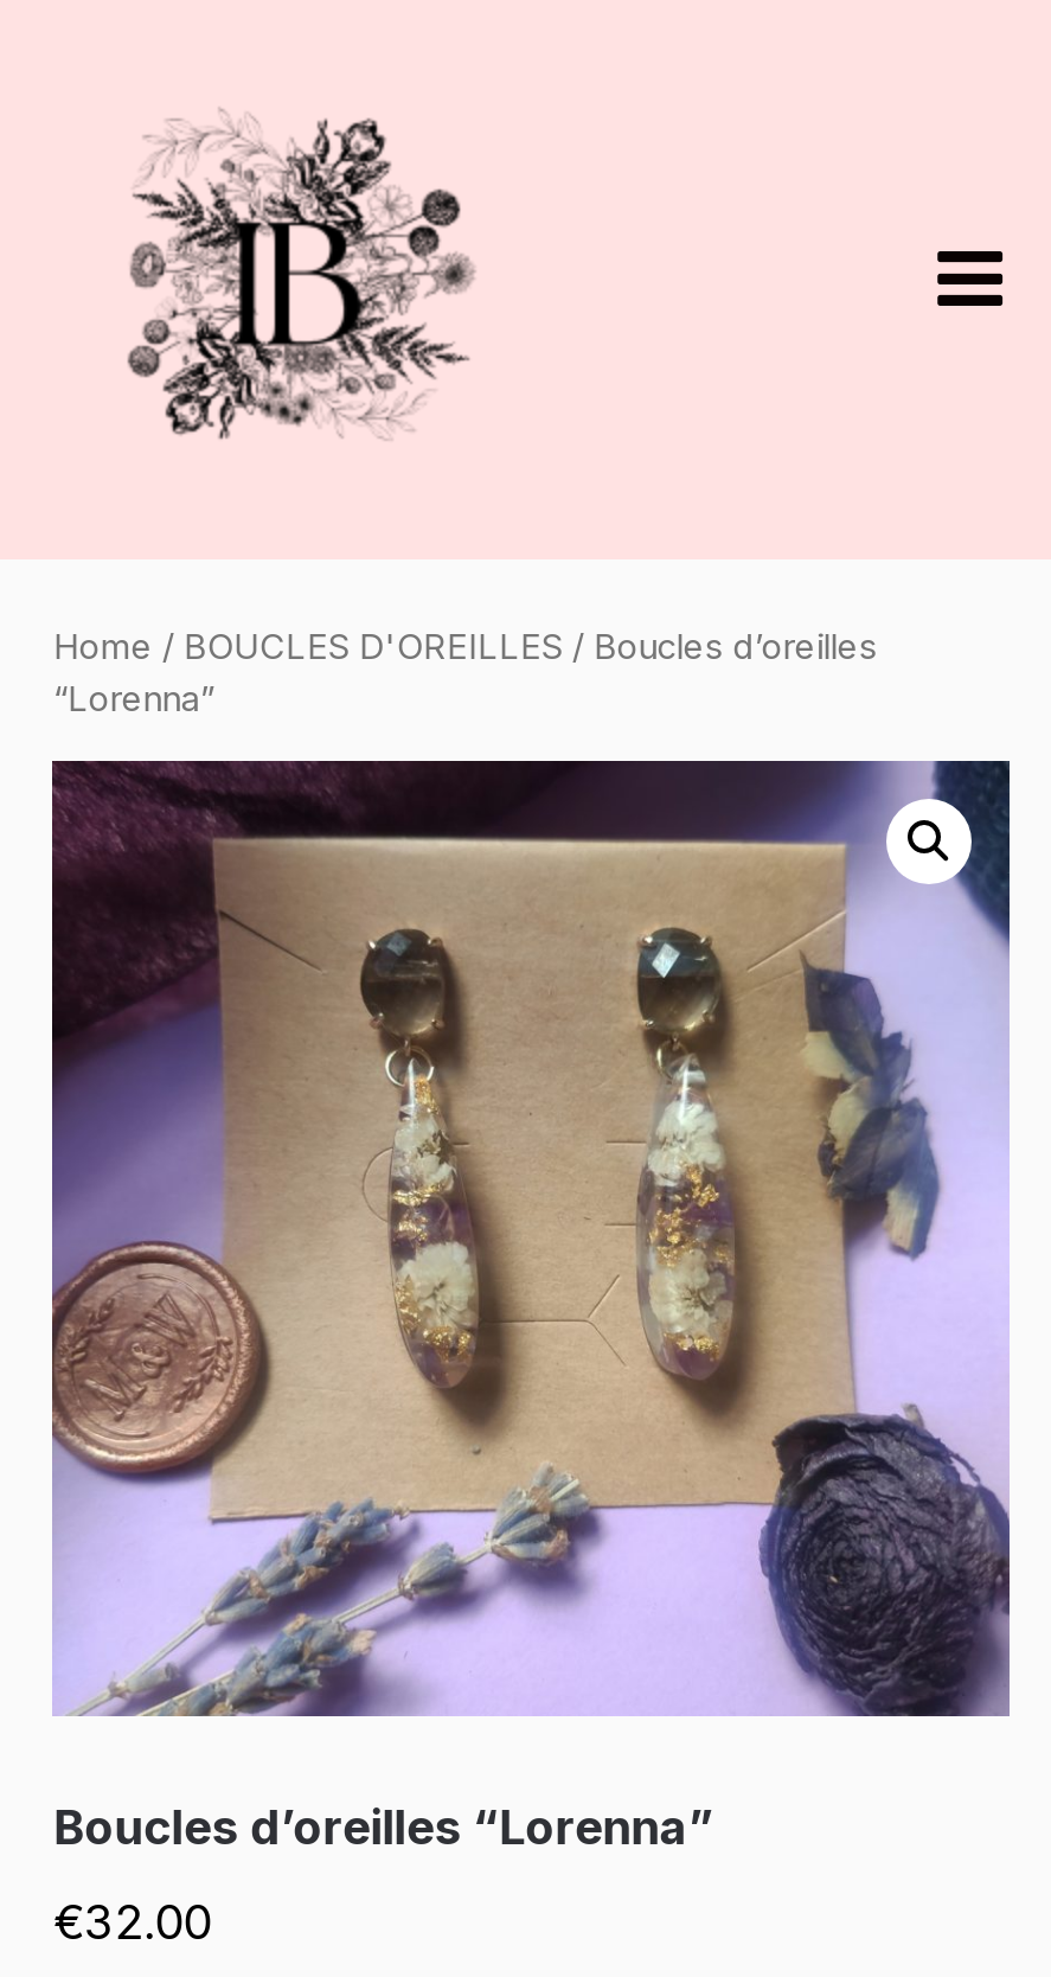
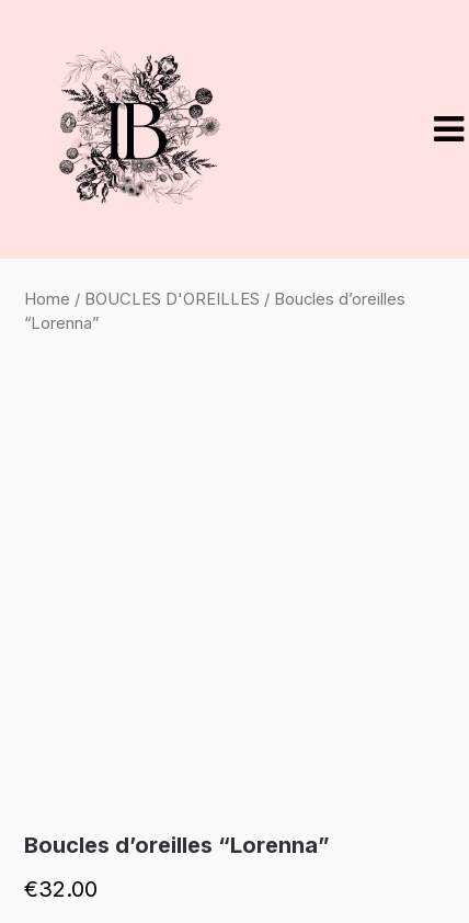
[50,759,1012,1719] [image] -> none

